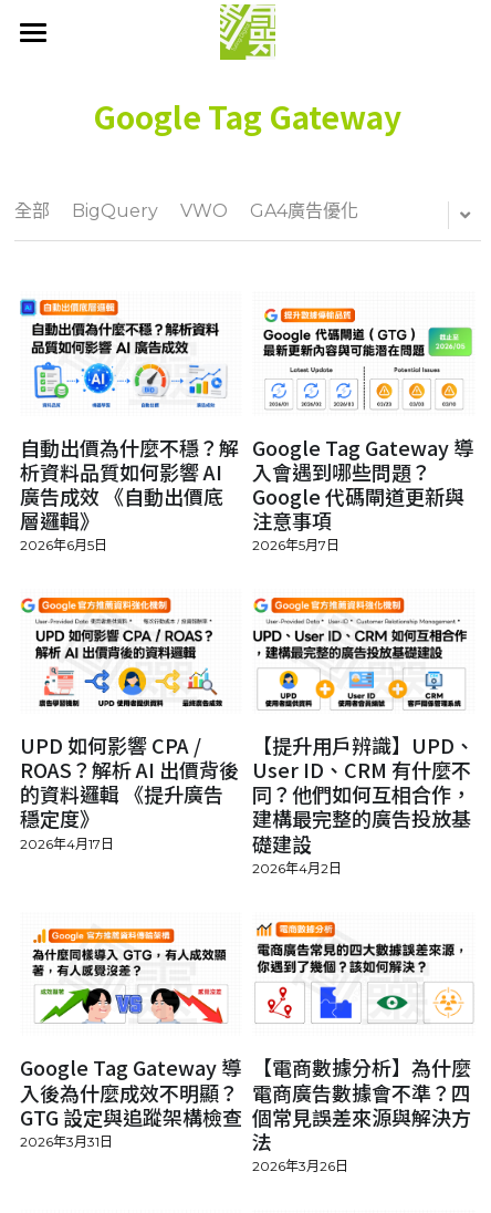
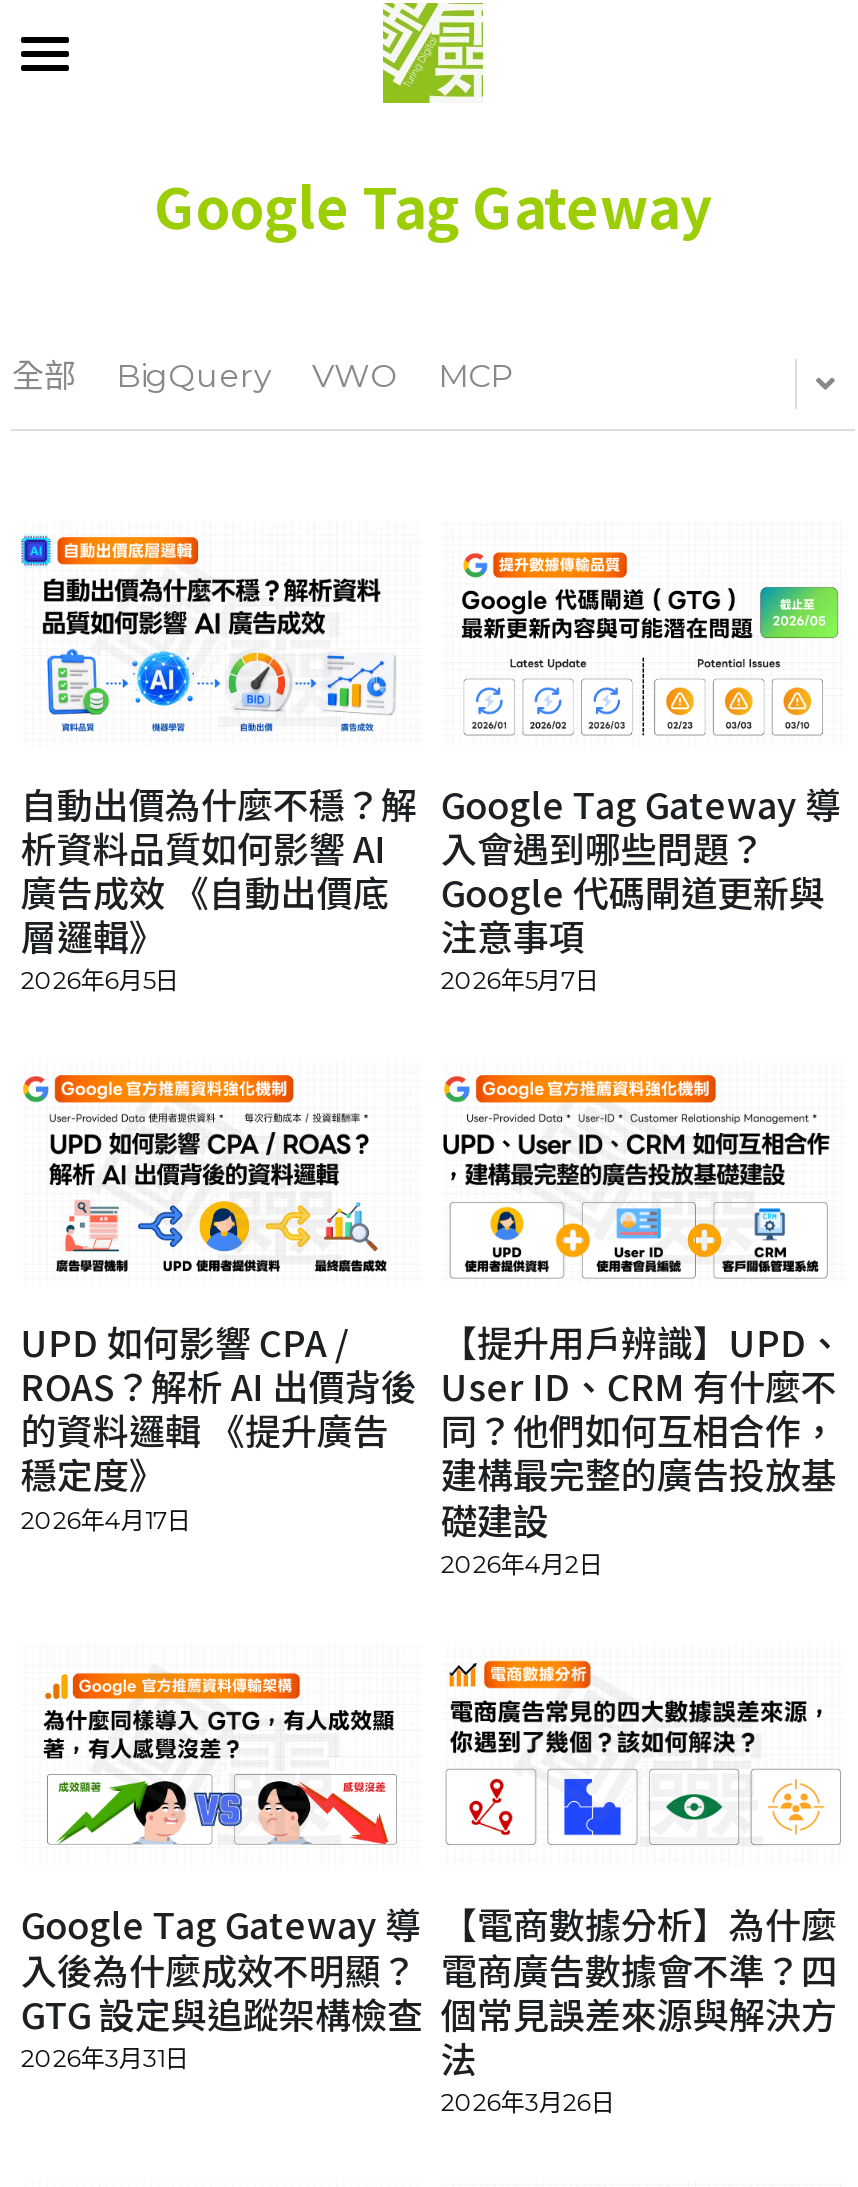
[250,200,359,221] GA4廣告優化 -> [438,357,514,395] MCP

